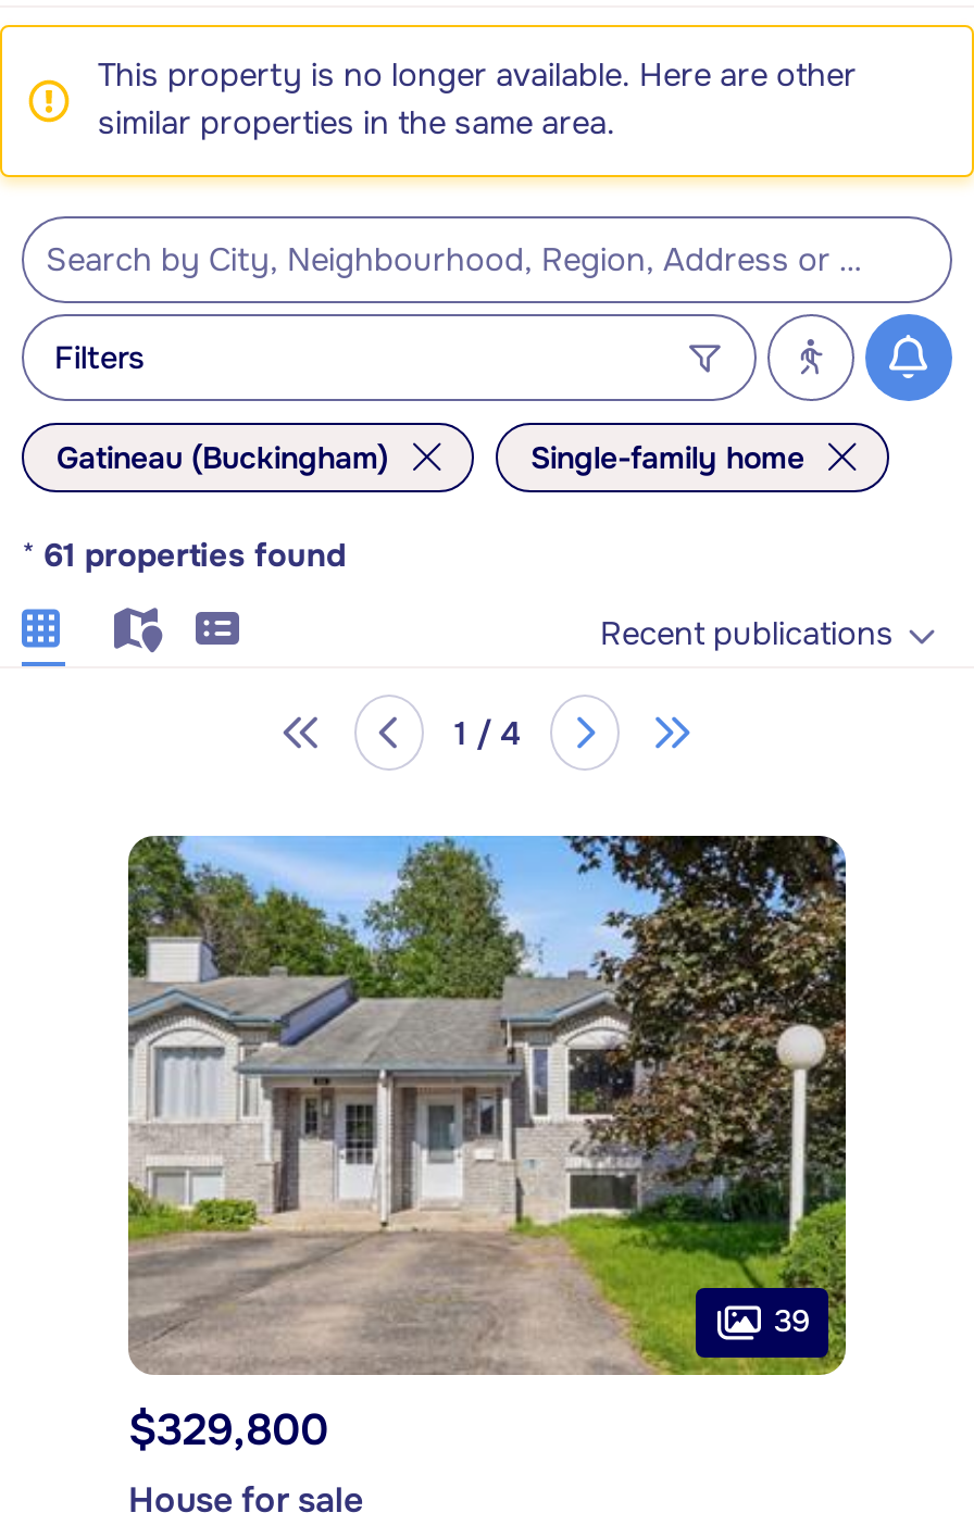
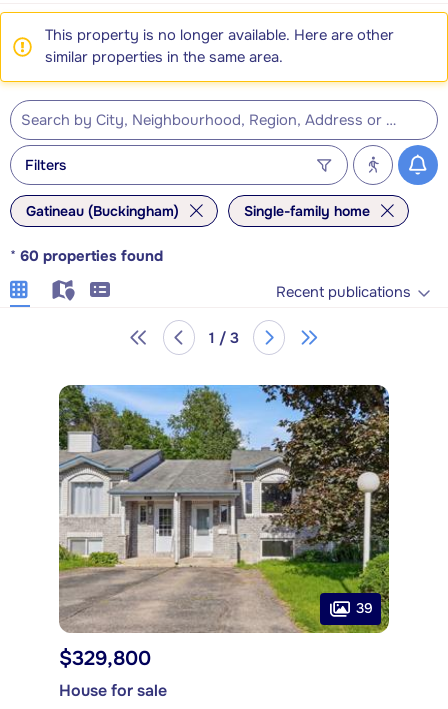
[22,536,346,577] * 61 properties found -> [10,247,163,266] * 60 properties found
[454,714,520,755] 1 / 4 -> [209,329,239,348] 1 / 3

